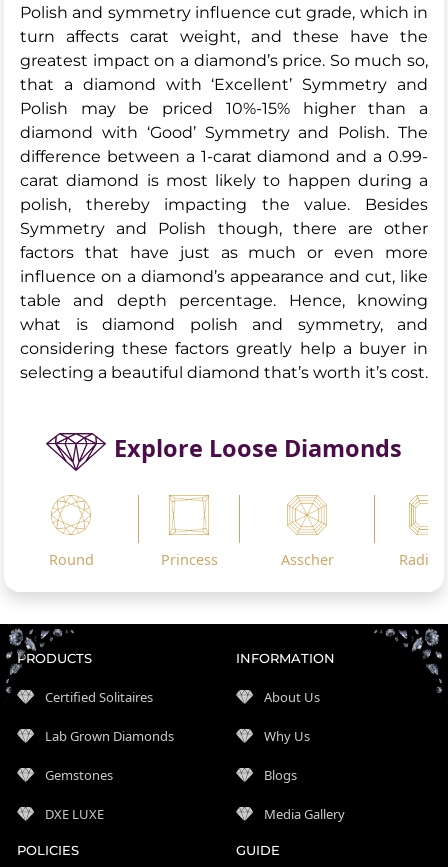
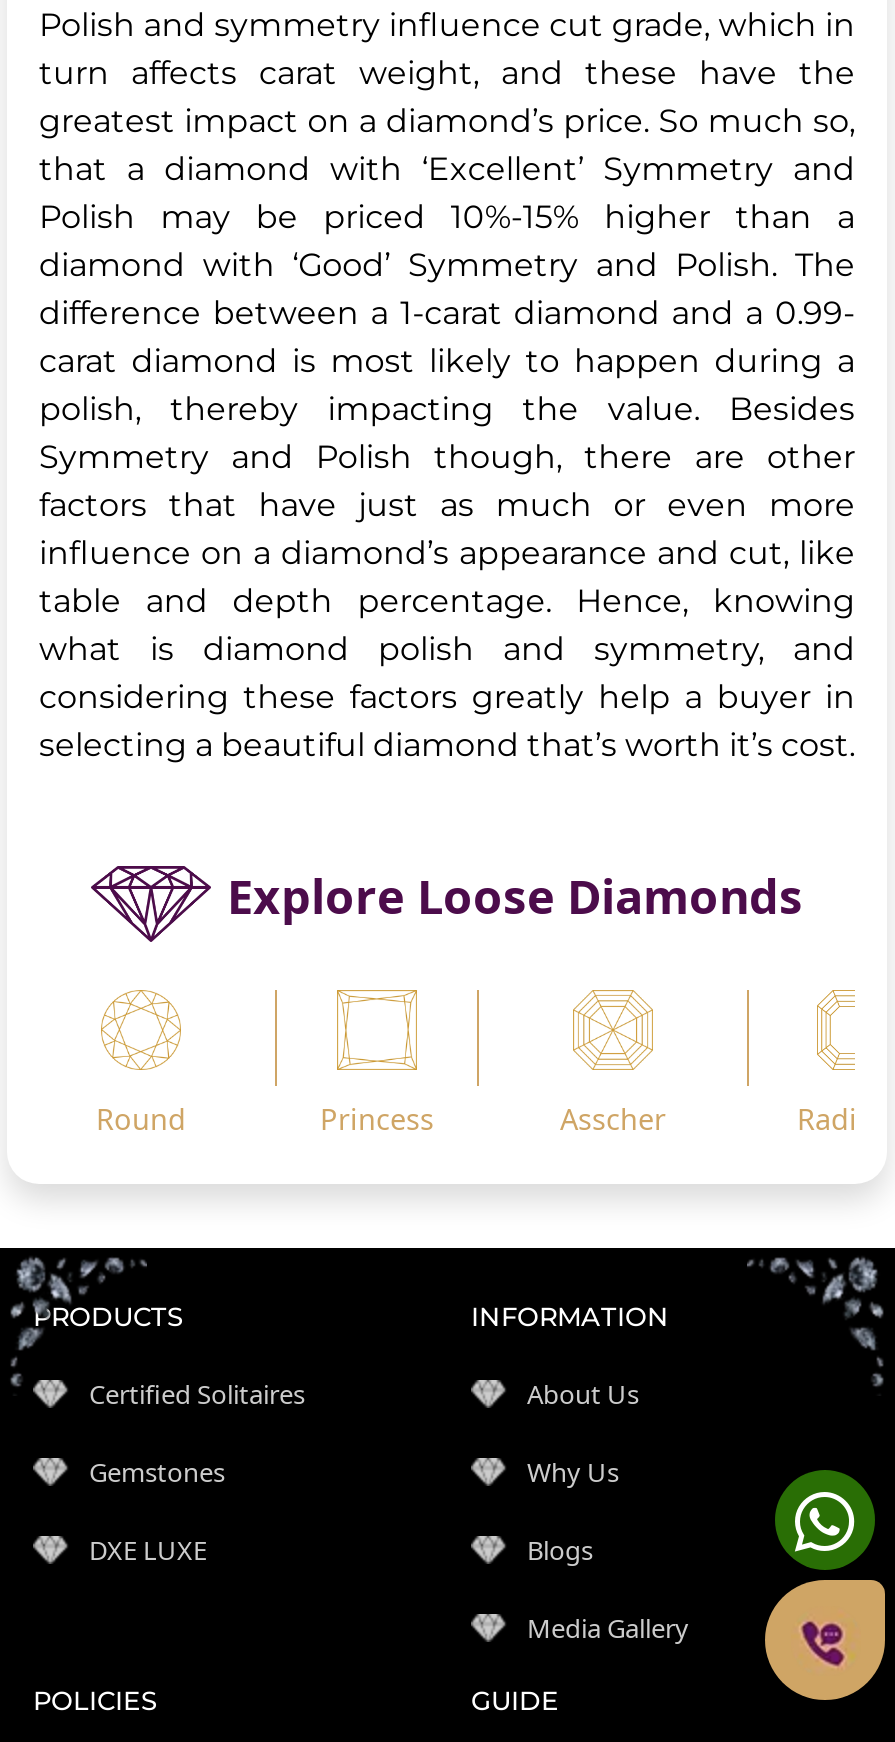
[45,727,174,745] Lab Grown Diamonds -> none
moved [45,766,113,823] -> [89,1453,225,1567]: Gemstones | DXE LUXE
none -> [763,1468,887,1702] [image]

